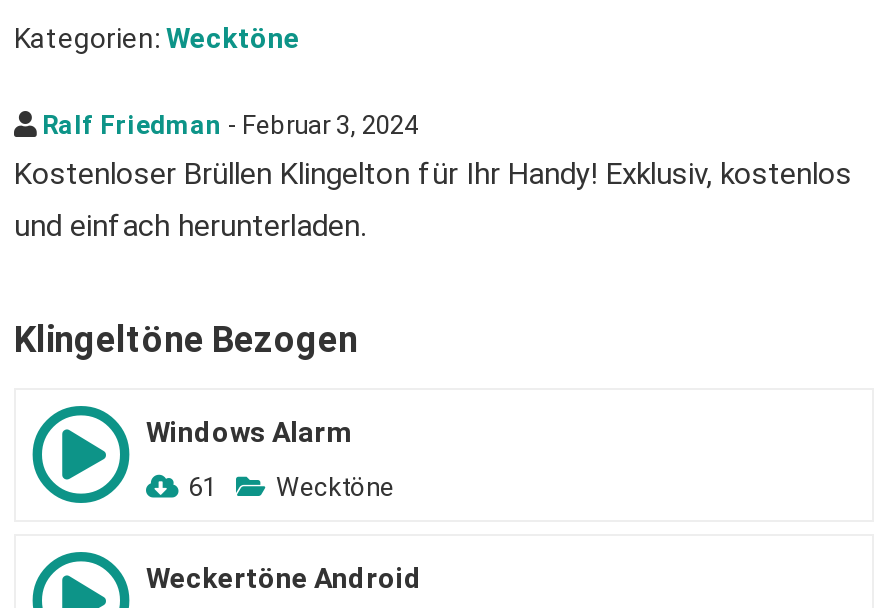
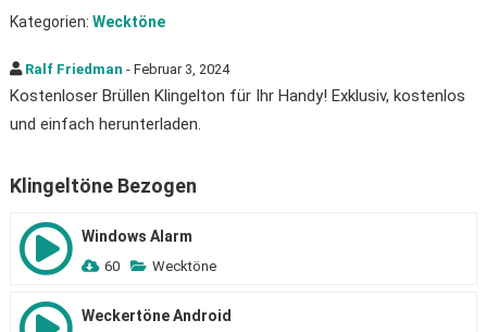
[188,472,394,502] 61 Wecktöne -> [104,258,216,274] 60 Wecktöne

